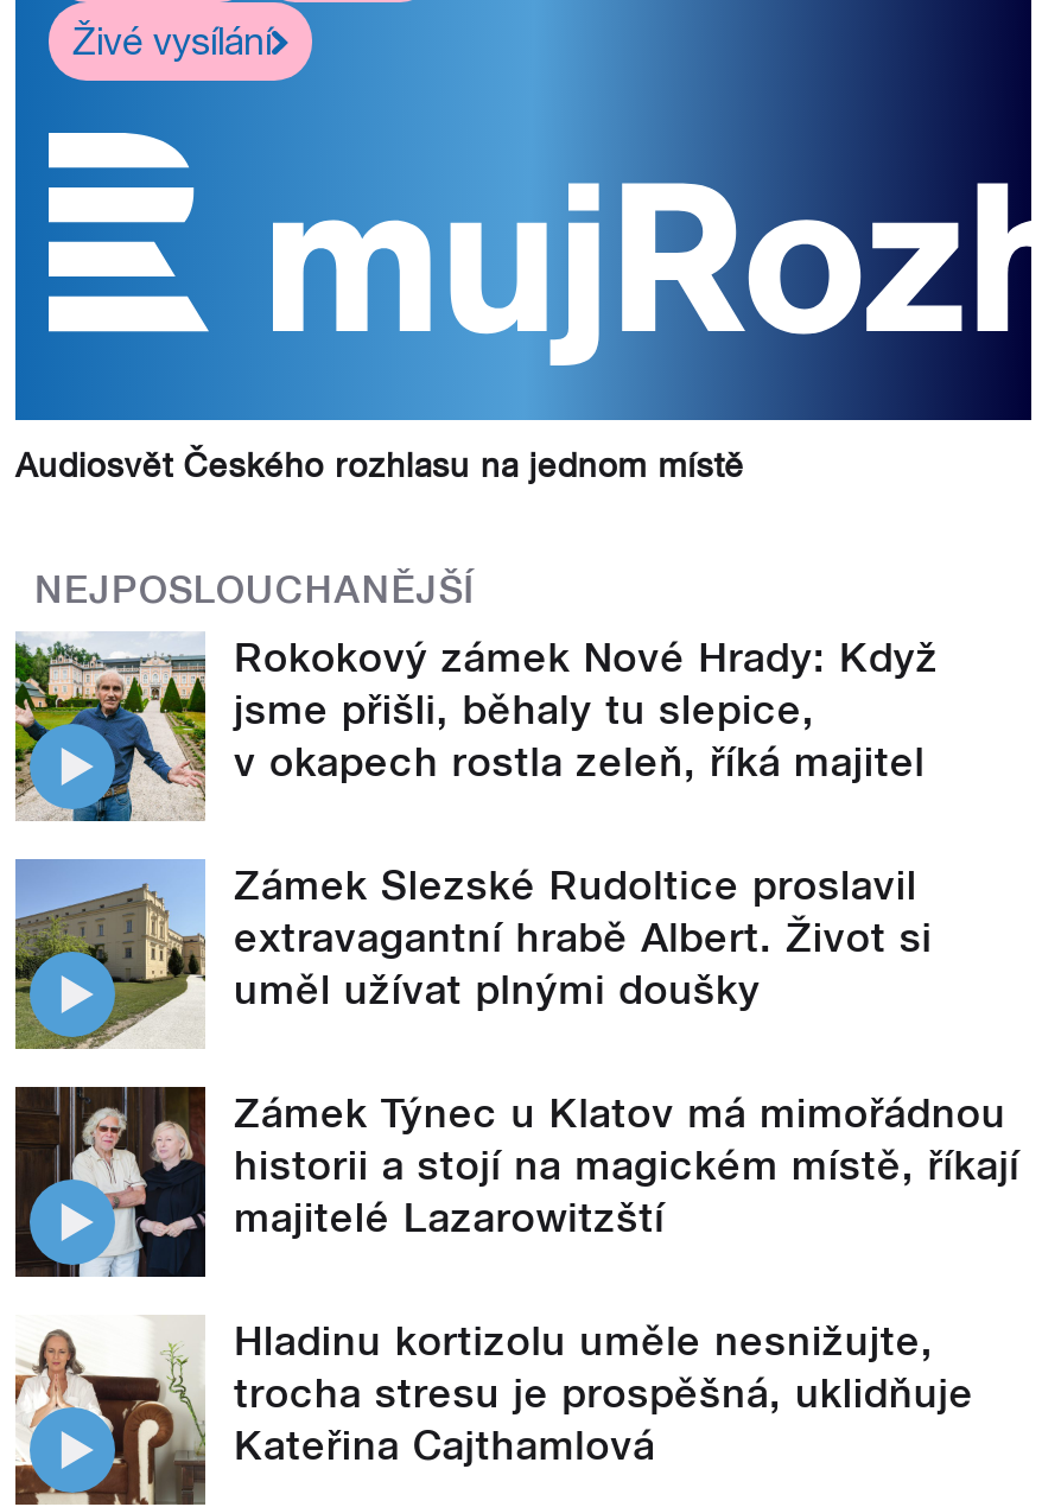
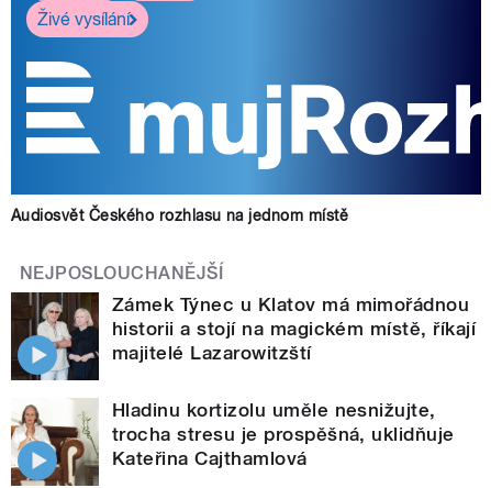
[13,631,939,1014] [image] | Rokokový zámek Nové Hrady: Když | jsme přišli, běhaly tu slepice, | v okapech rostla zeleň, říká majitel | Zámek Slezské Rudoltice proslavil | extravagantní hrabě Albert. Život si | uměl užívat plnými doušky -> none
[13,857,201,1049] [image] -> none

